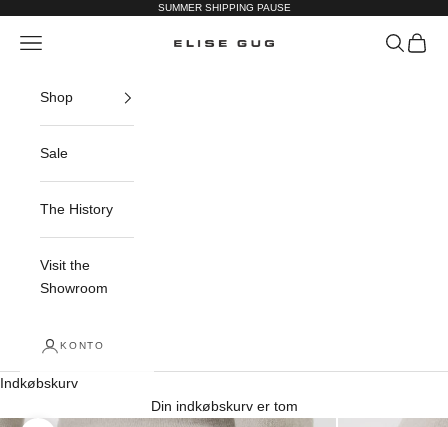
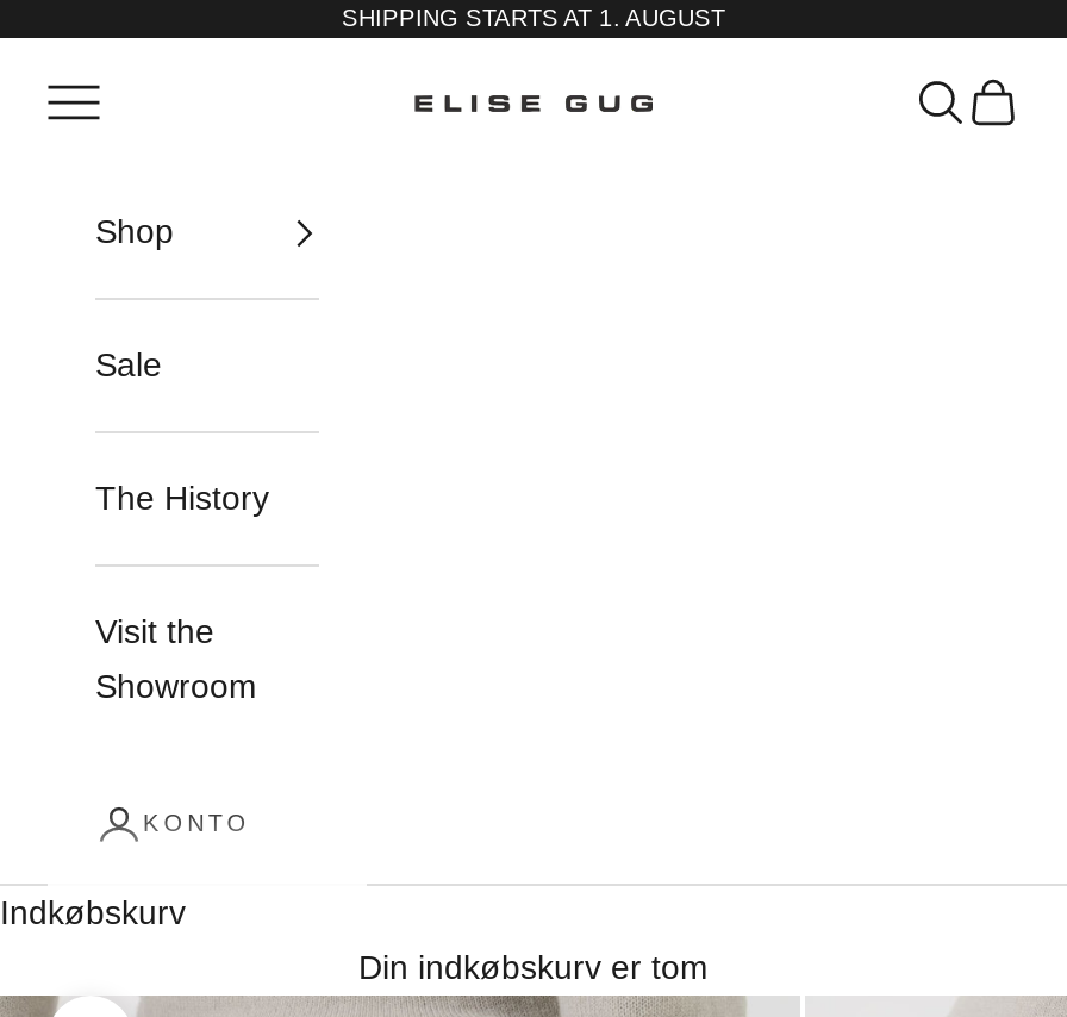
[157,2,290,13] SUMMER SHIPPING PAUSE -> [342,5,725,31] SHIPPING STARTS AT 1. AUGUST

